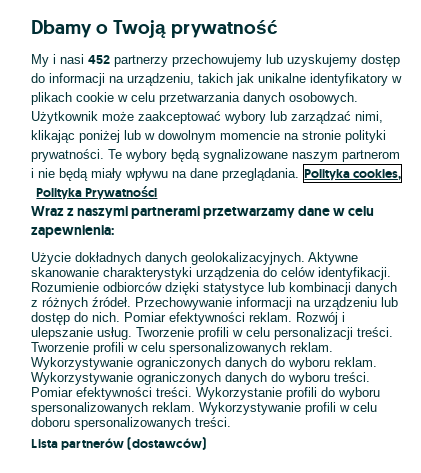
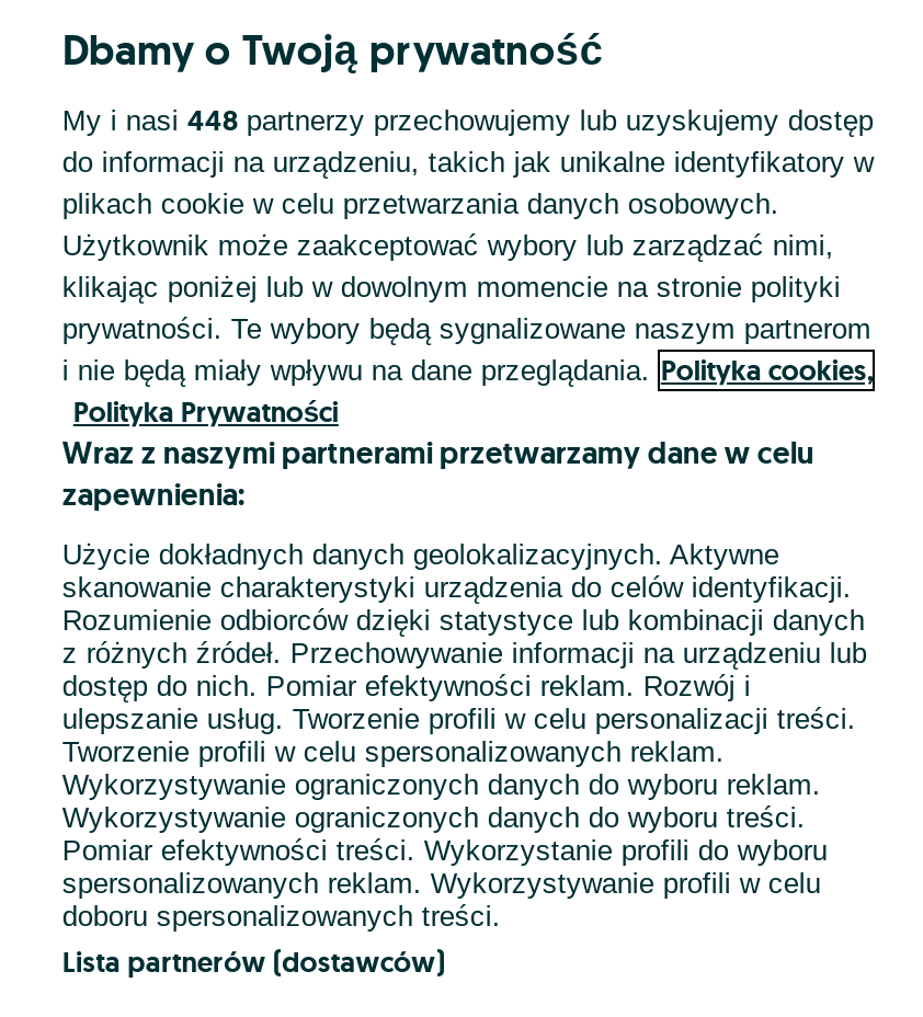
[31,51,400,68] My i nasi 452 partnerzy przechowujemy lub uzyskujemy dostęp -> [62,101,873,138] My i nasi 448 partnerzy przechowujemy lub uzyskujemy dostęp

